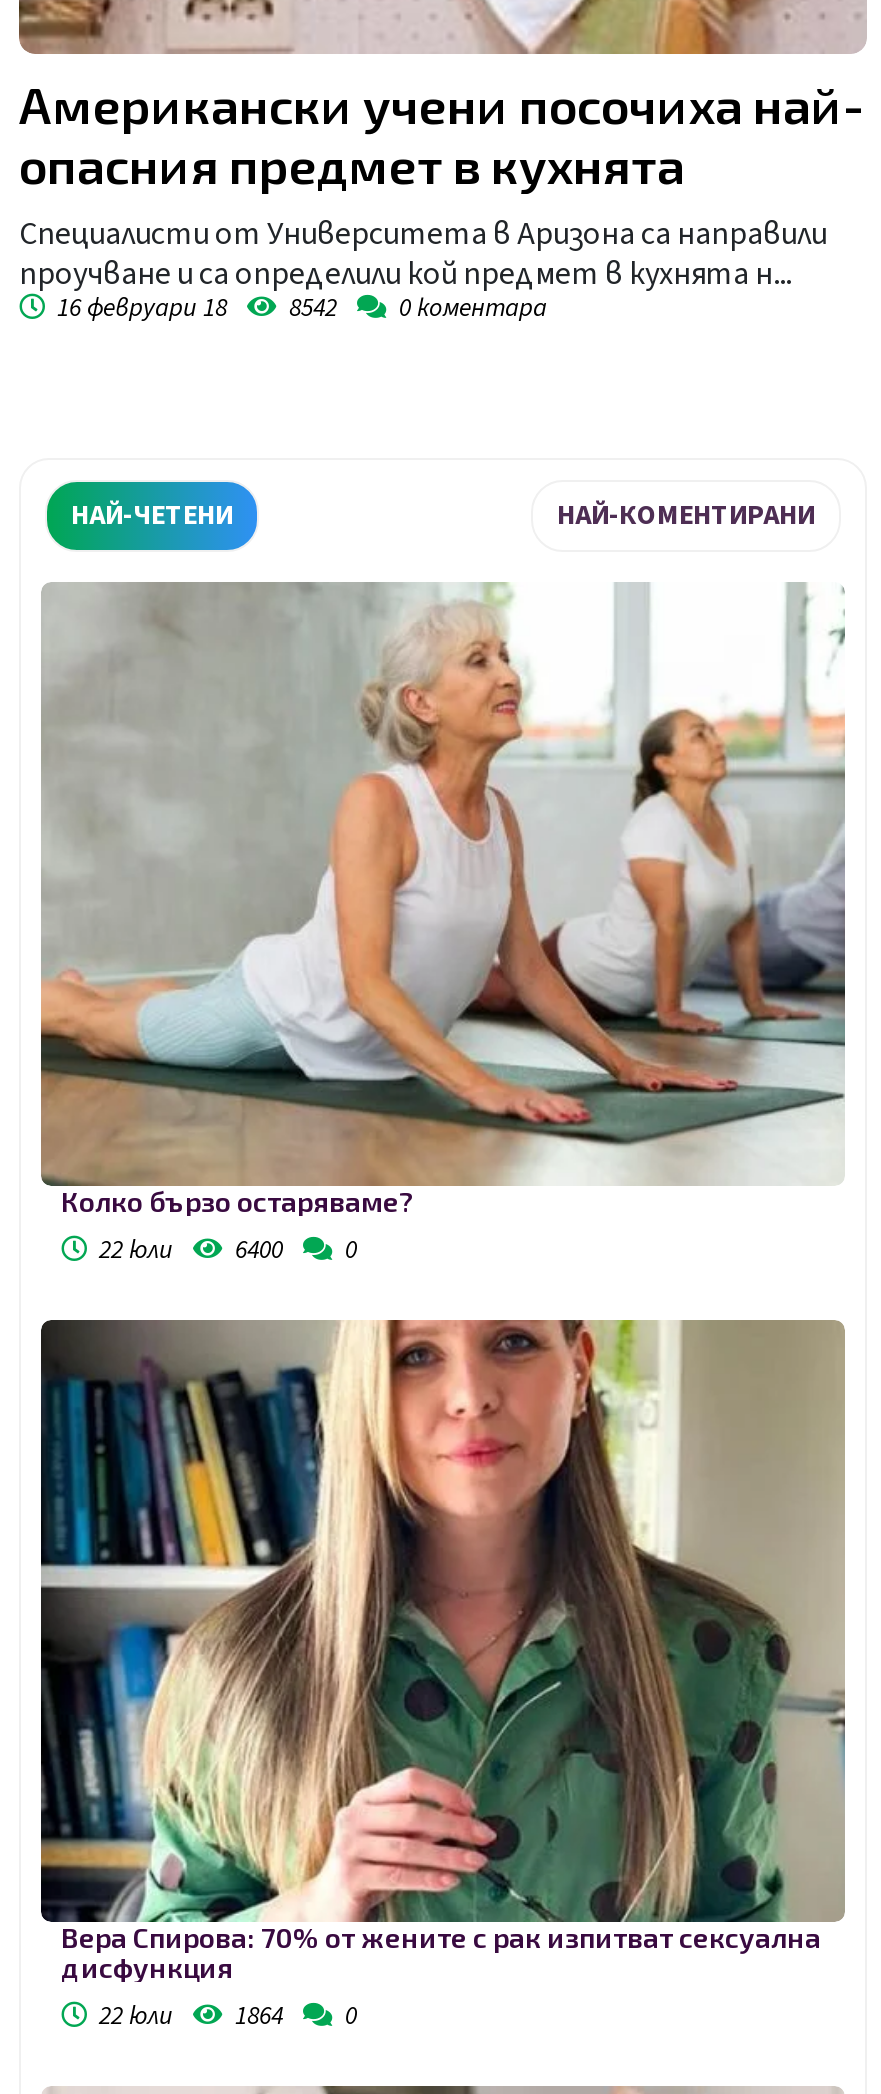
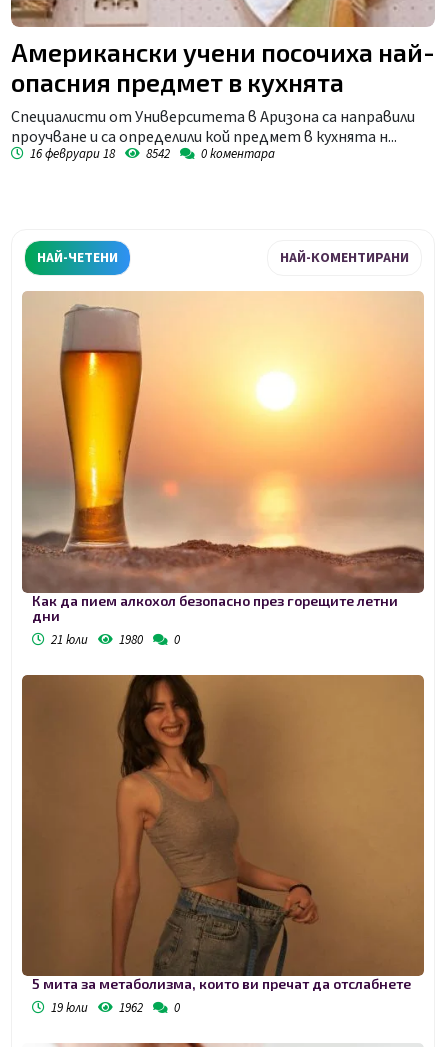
[41,582,847,1267] [image] | Колко бързо остаряваме? | 22 юли | 6400 -> [22,291,425,649] [image] | Как да пием алкохол безопасно през горещите летни | дни | 21 юли | 1980
[39,1320,845,2034] [image] | Вера Спирова: 70% от жените с рак изпитват сексуална | дисфункция | 22 юли | 1864 -> [21,674,424,1017] [image] | 5 мита за метаболизма, които ви пречат да отслабнете | 19 юли | 1962

